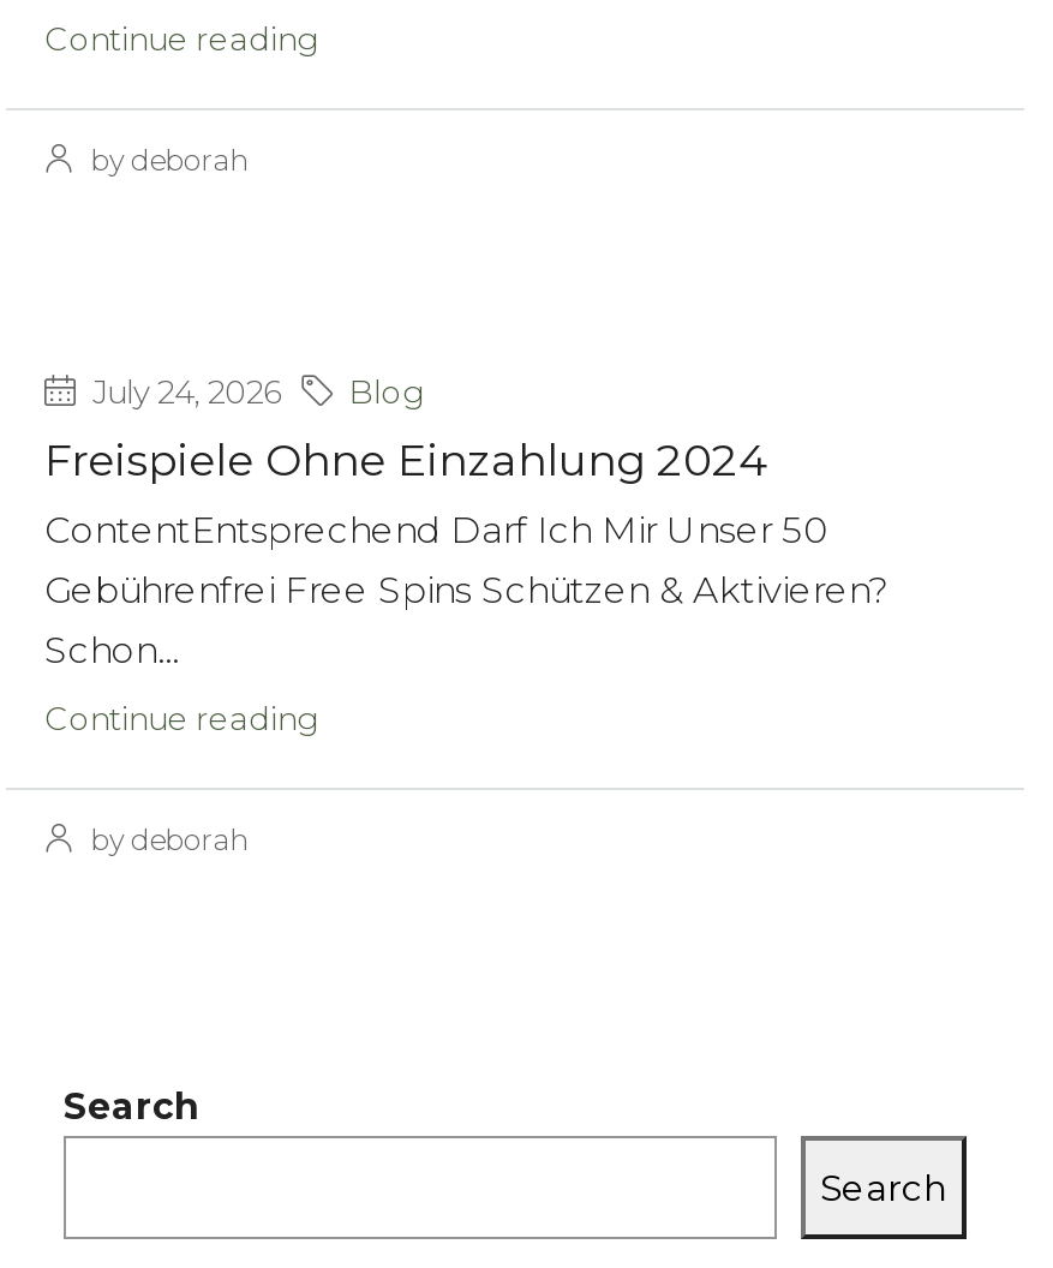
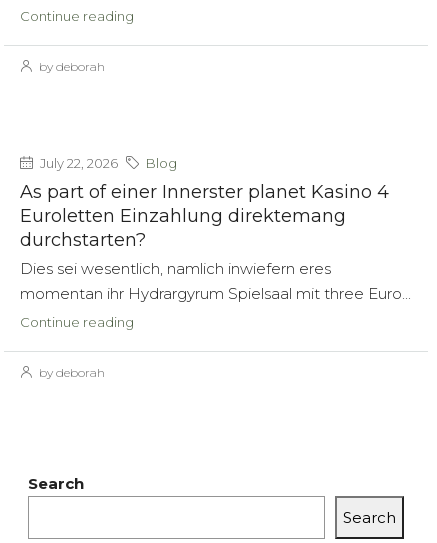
[85,372,424,411] July 24, 2026 Blog -> [37,155,177,171] July 22, 2026 Blog
[44,435,887,672] Freispiele Ohne Einzahlung 2024 | ContentEntsprechend Darf Ich Mir Unser 50 | Gebührenfrei Free Spins Schützen & Aktivieren? | Schon... -> [20,181,411,303] As part of einer Innerster planet Kasino 4 | Euroletten Einzahlung direktemang | durchstarten? | Dies sei wesentlich, namlich inwiefern eres | momentan ihr Hydrargyrum Spielsaal mit three Euro...

